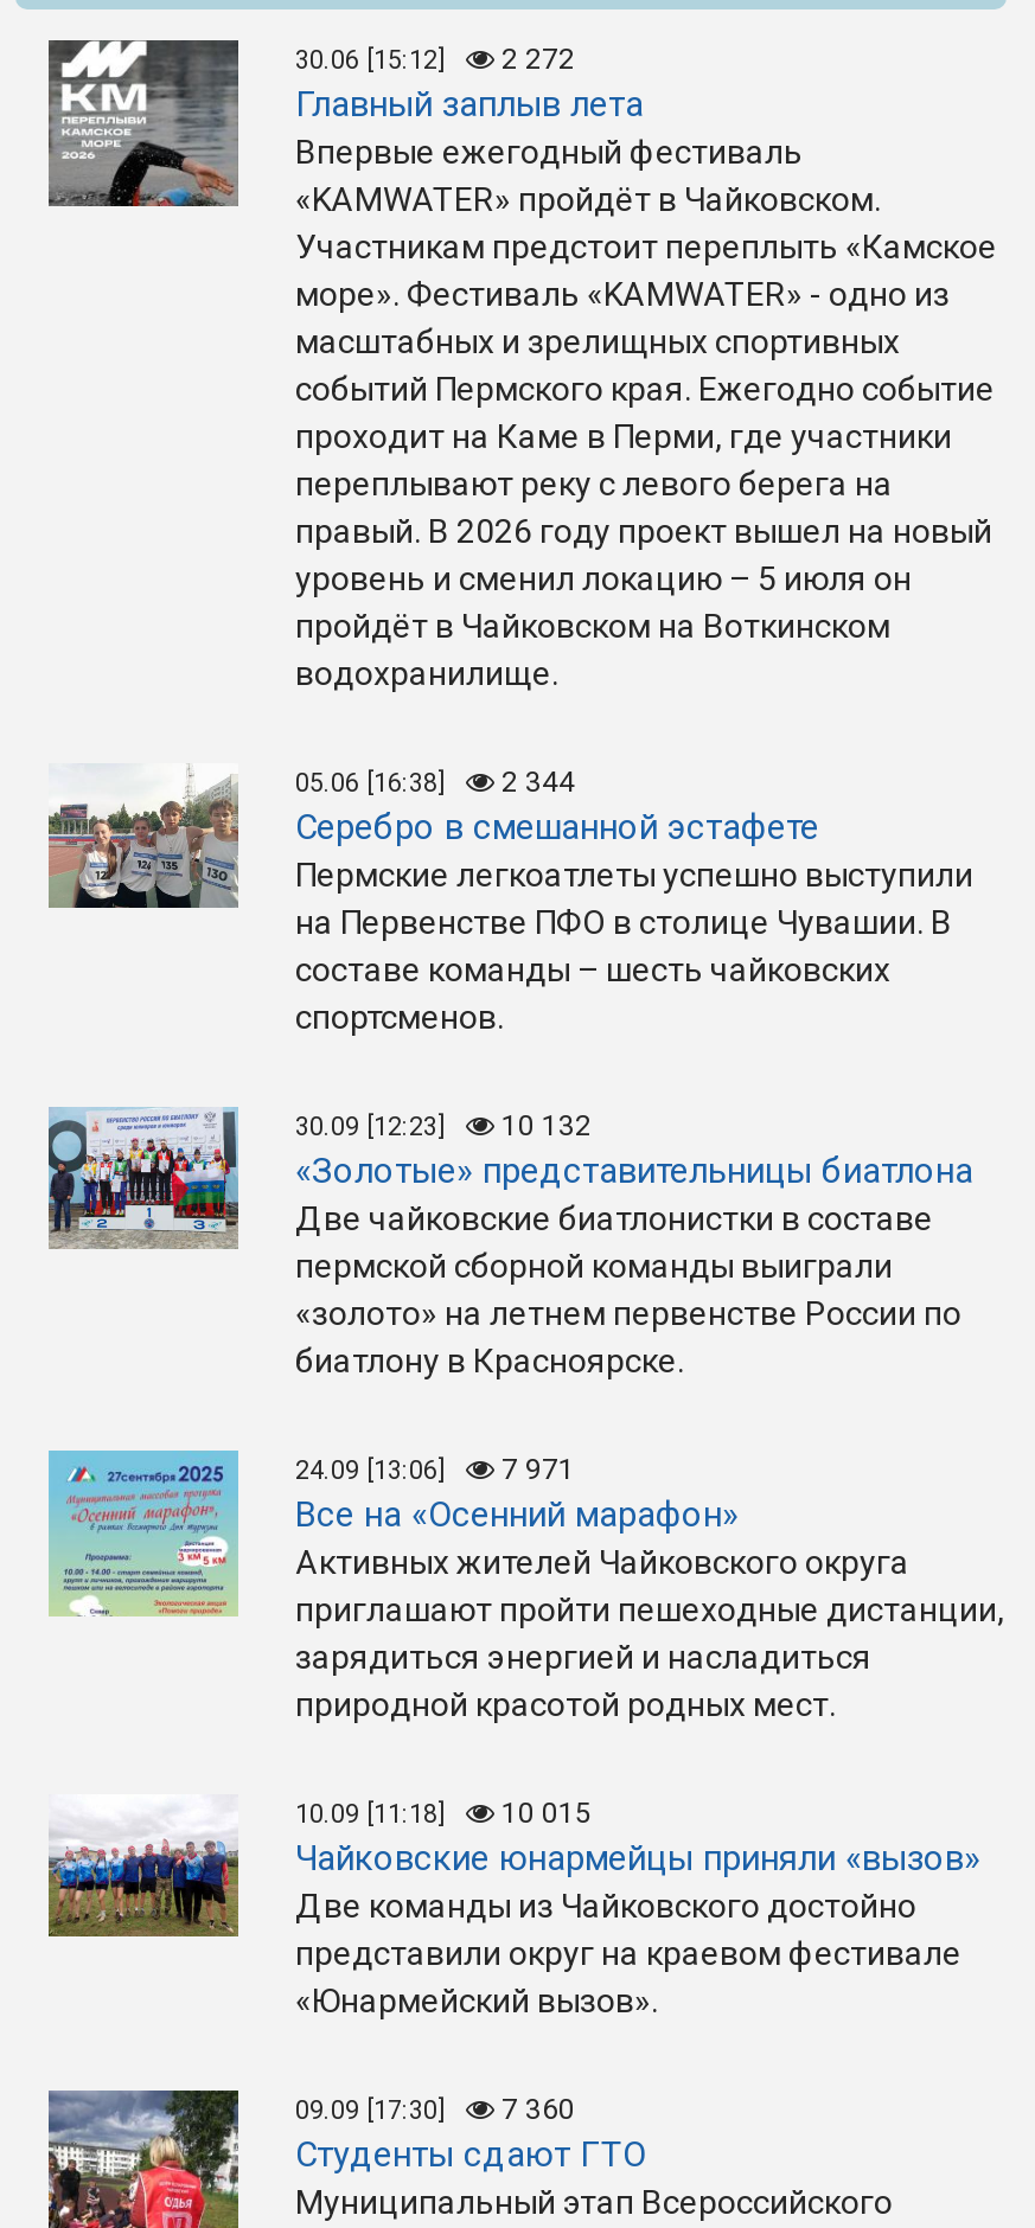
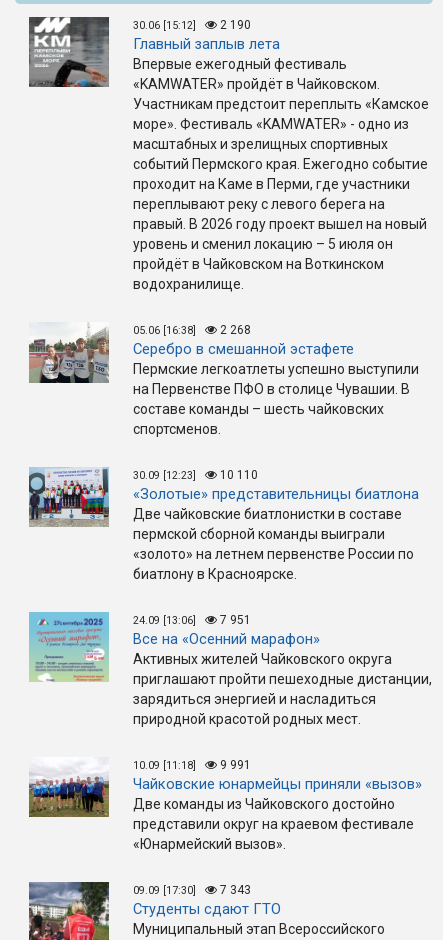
[295,44,575,77] 30.06 [15:12] 2 272 -> [133,18,251,32] 30.06 [15:12] 2 190
[295,767,575,800] 05.06 [16:38] 2 344 -> [133,323,251,337] 05.06 [16:38] 2 268
[295,1110,592,1143] 30.09 [12:23] 10 132 -> [133,468,258,482] 30.09 [12:23] 10 110
[295,1454,575,1487] 24.09 [13:06] 7 971 -> [133,613,251,627] 24.09 [13:06] 7 951
[295,1798,592,1831] 10.09 [11:18] 10 015 -> [133,758,251,772] 10.09 [11:18] 9 991
[295,2094,575,2127] 09.09 [17:30] 7 360 -> [133,883,251,897] 09.09 [17:30] 7 343

